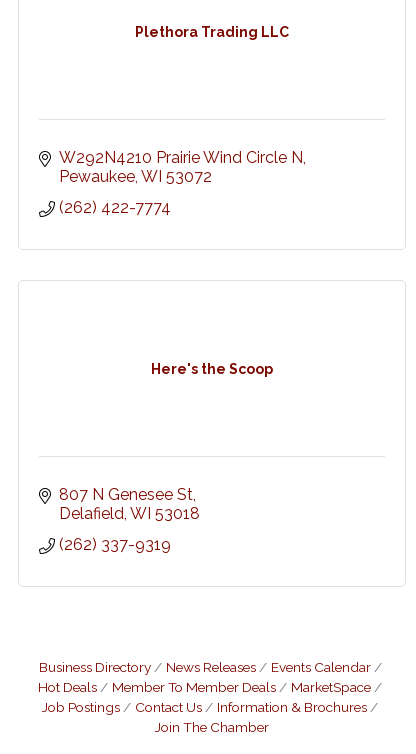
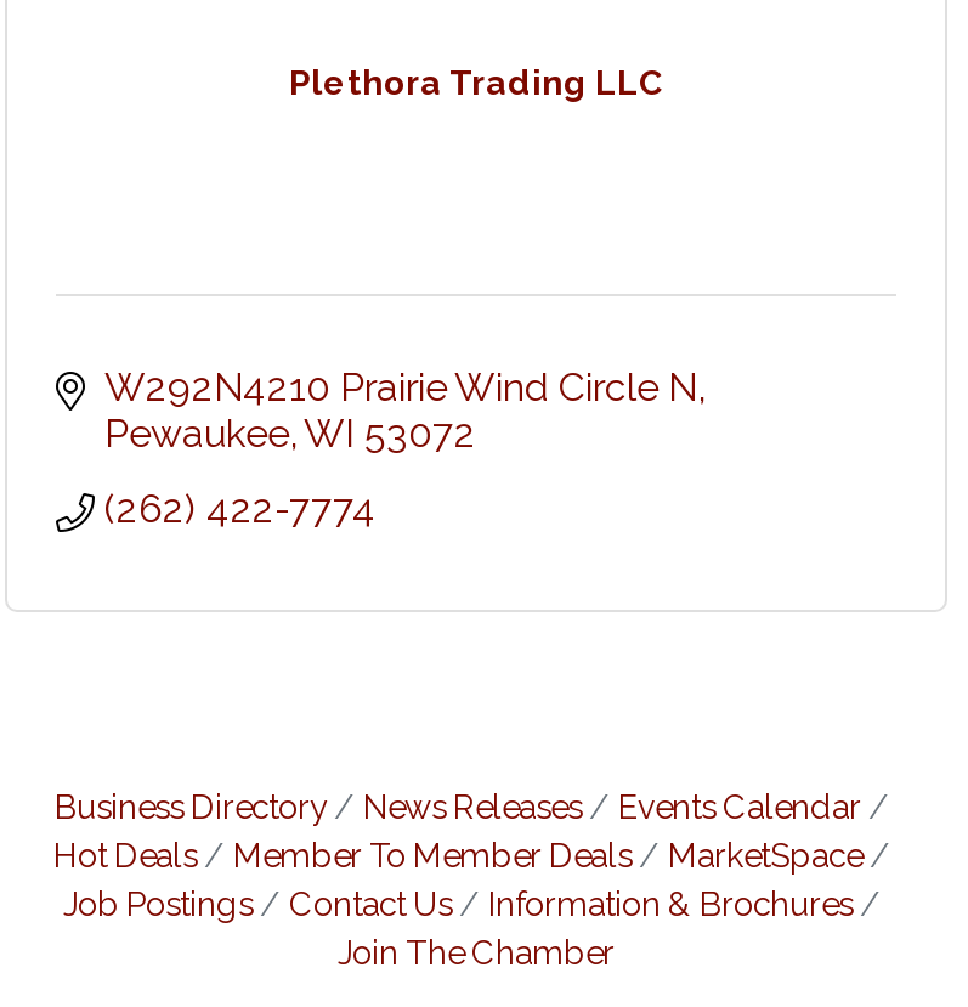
[151,361,273,377] Here's the Scoop -> none
[59,485,200,554] 807 N Genesee St | Delafield WI 53018 | (262) 337-9319 -> none

